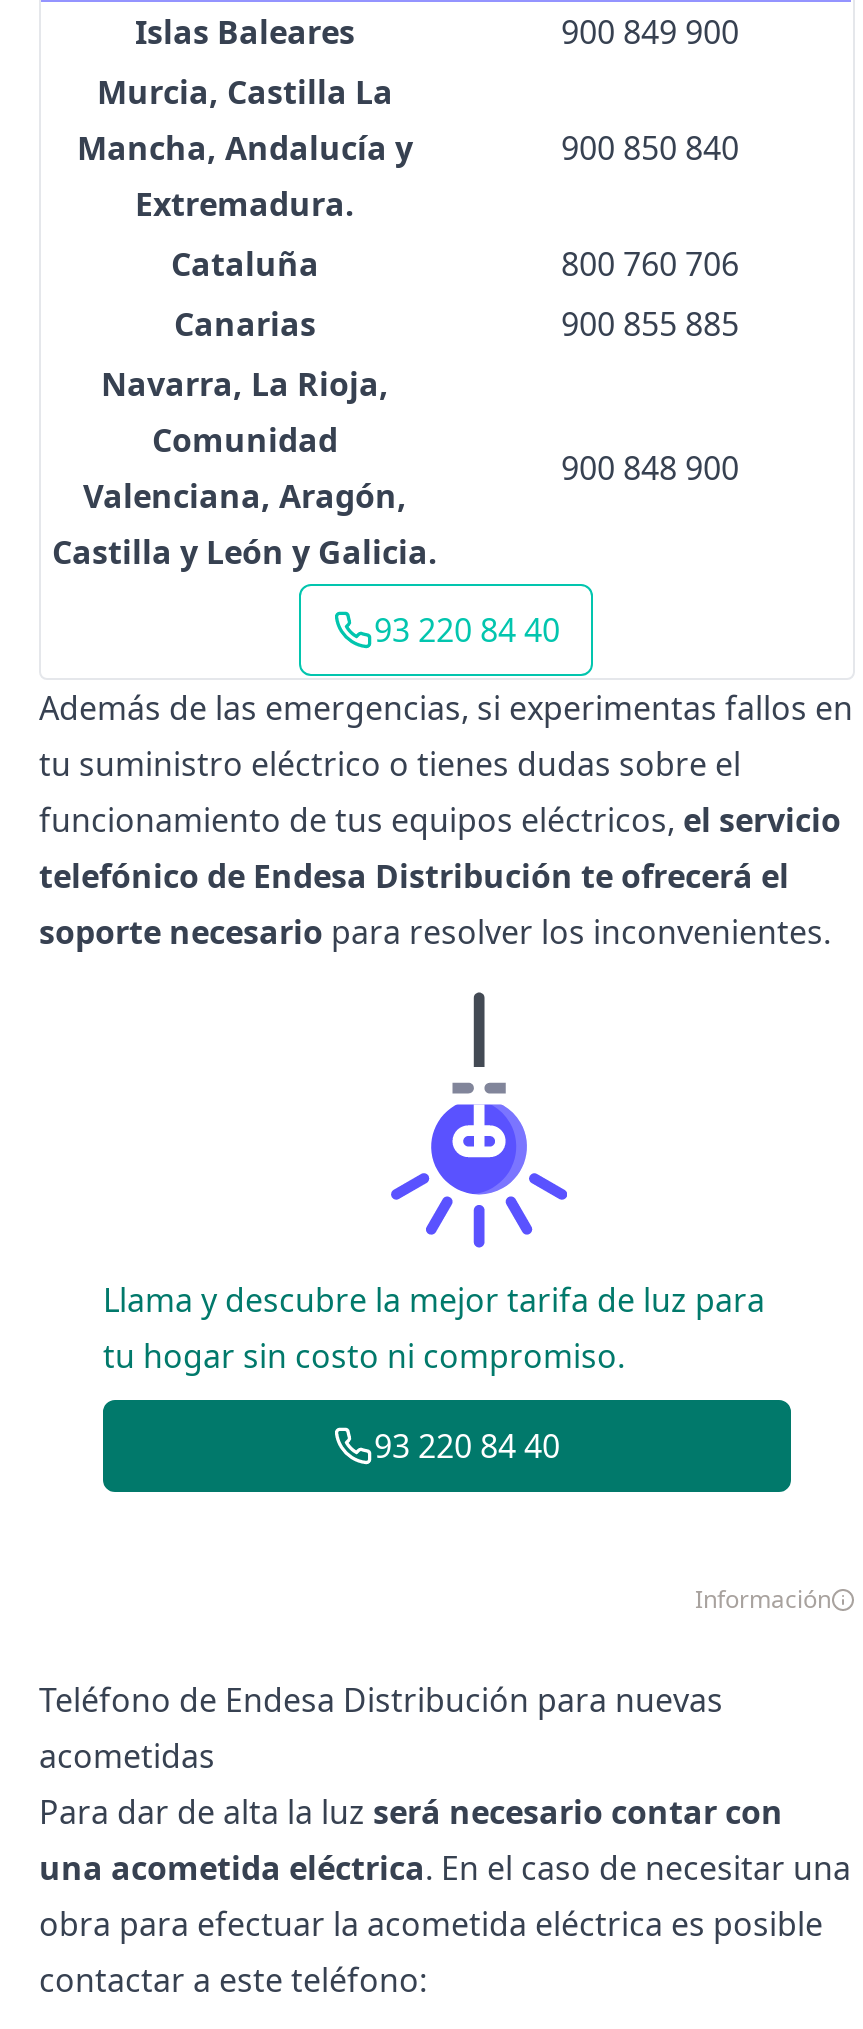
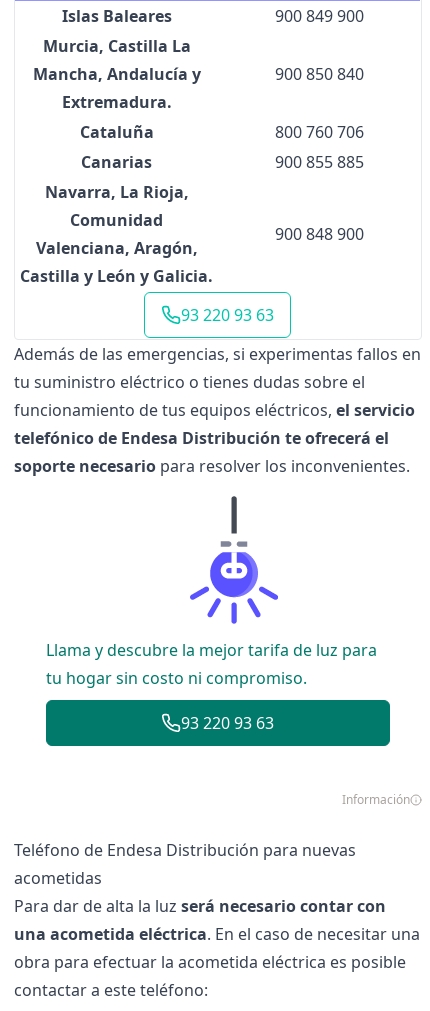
[374,608,560,652] 93 220 84 40 -> [181,304,274,326] 93 220 93 63
[374,1424,560,1468] 93 220 84 40 -> [181,712,274,734] 93 220 93 63

